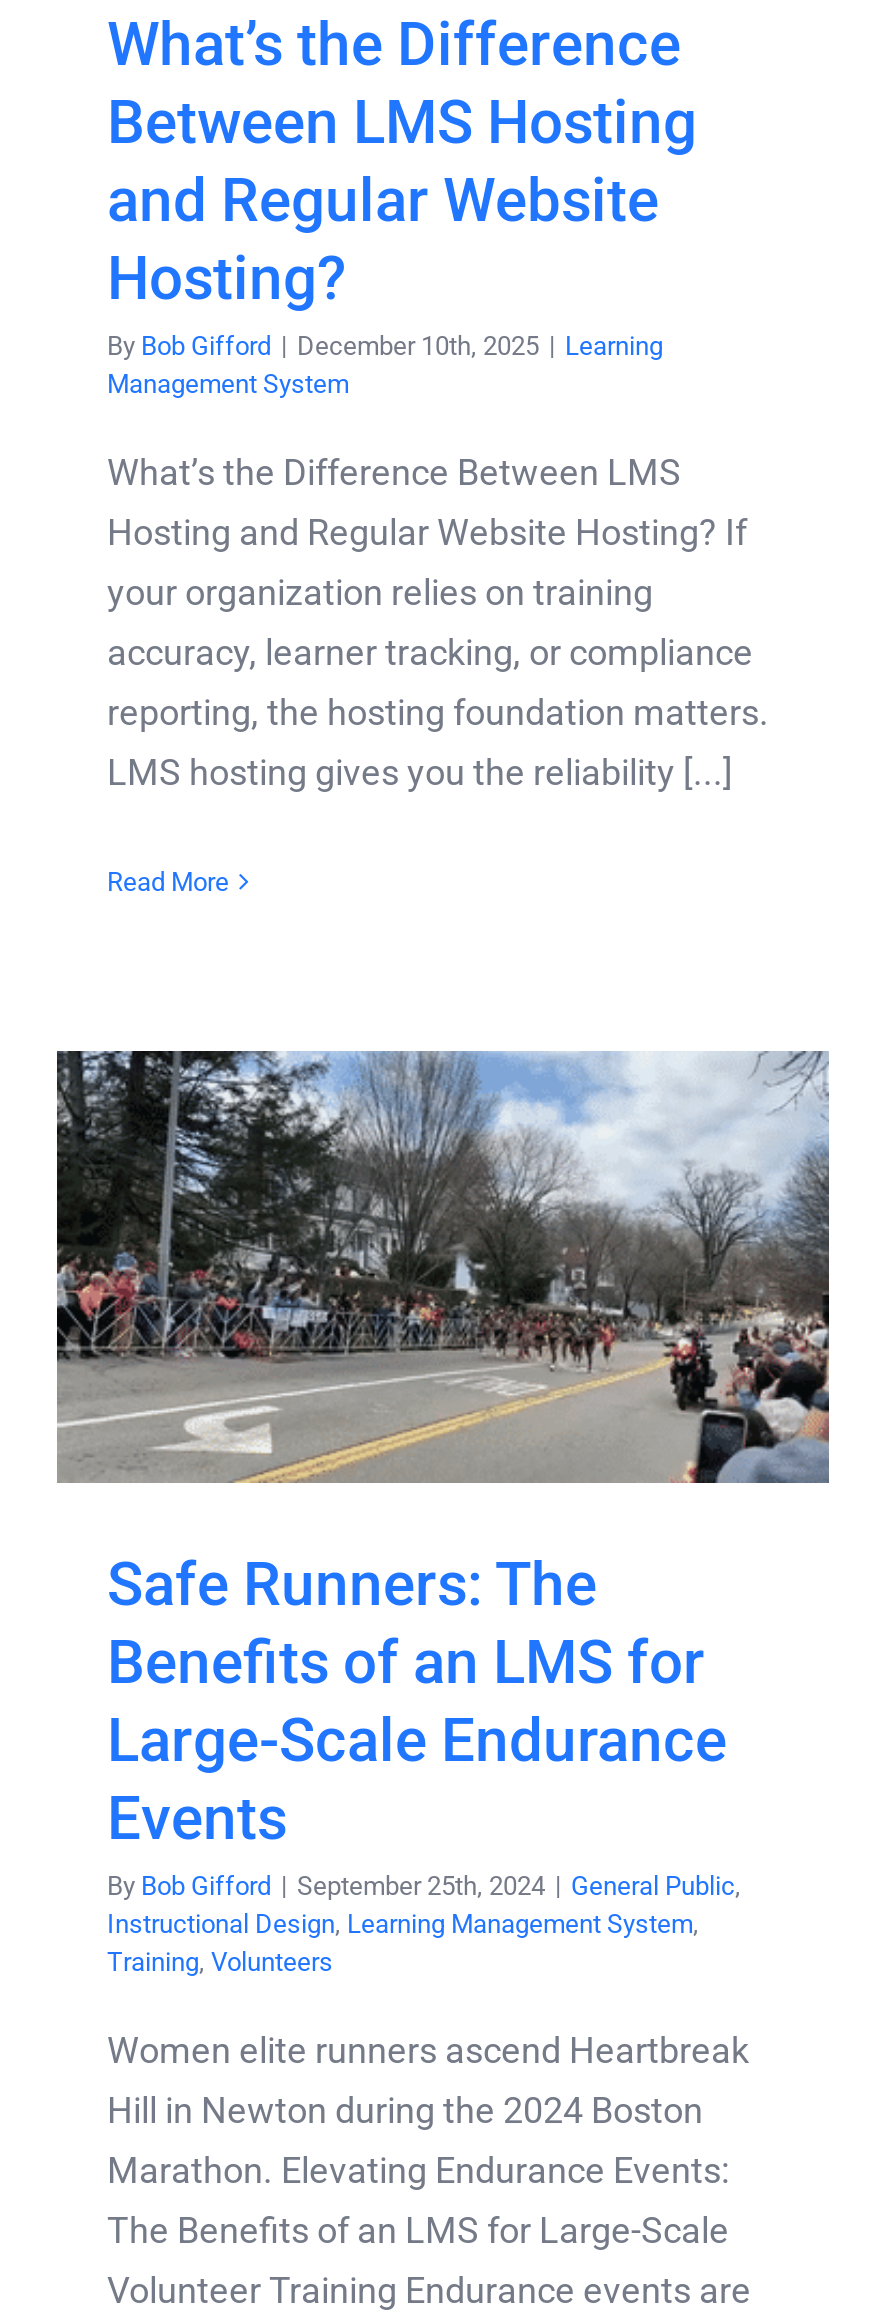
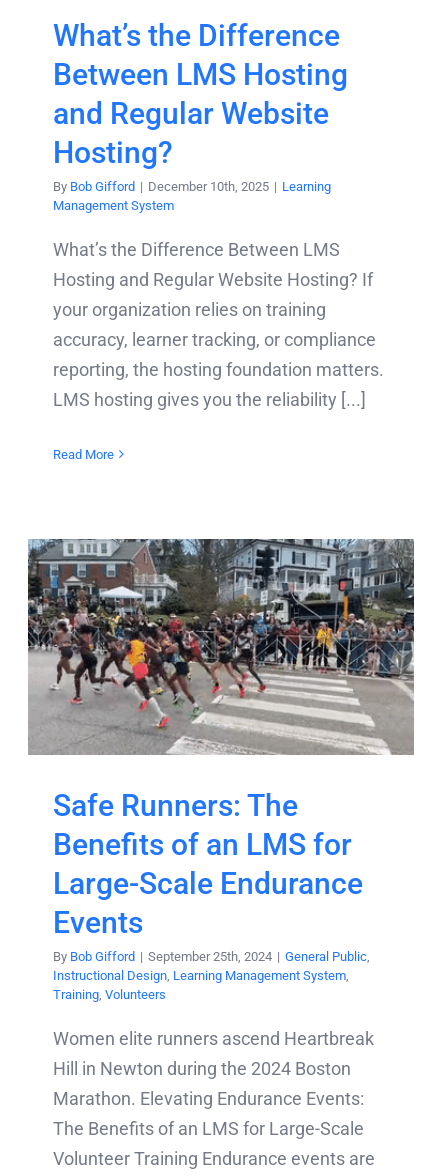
[55,1051,831,1485] [image] -> [27,538,415,755] [image]

